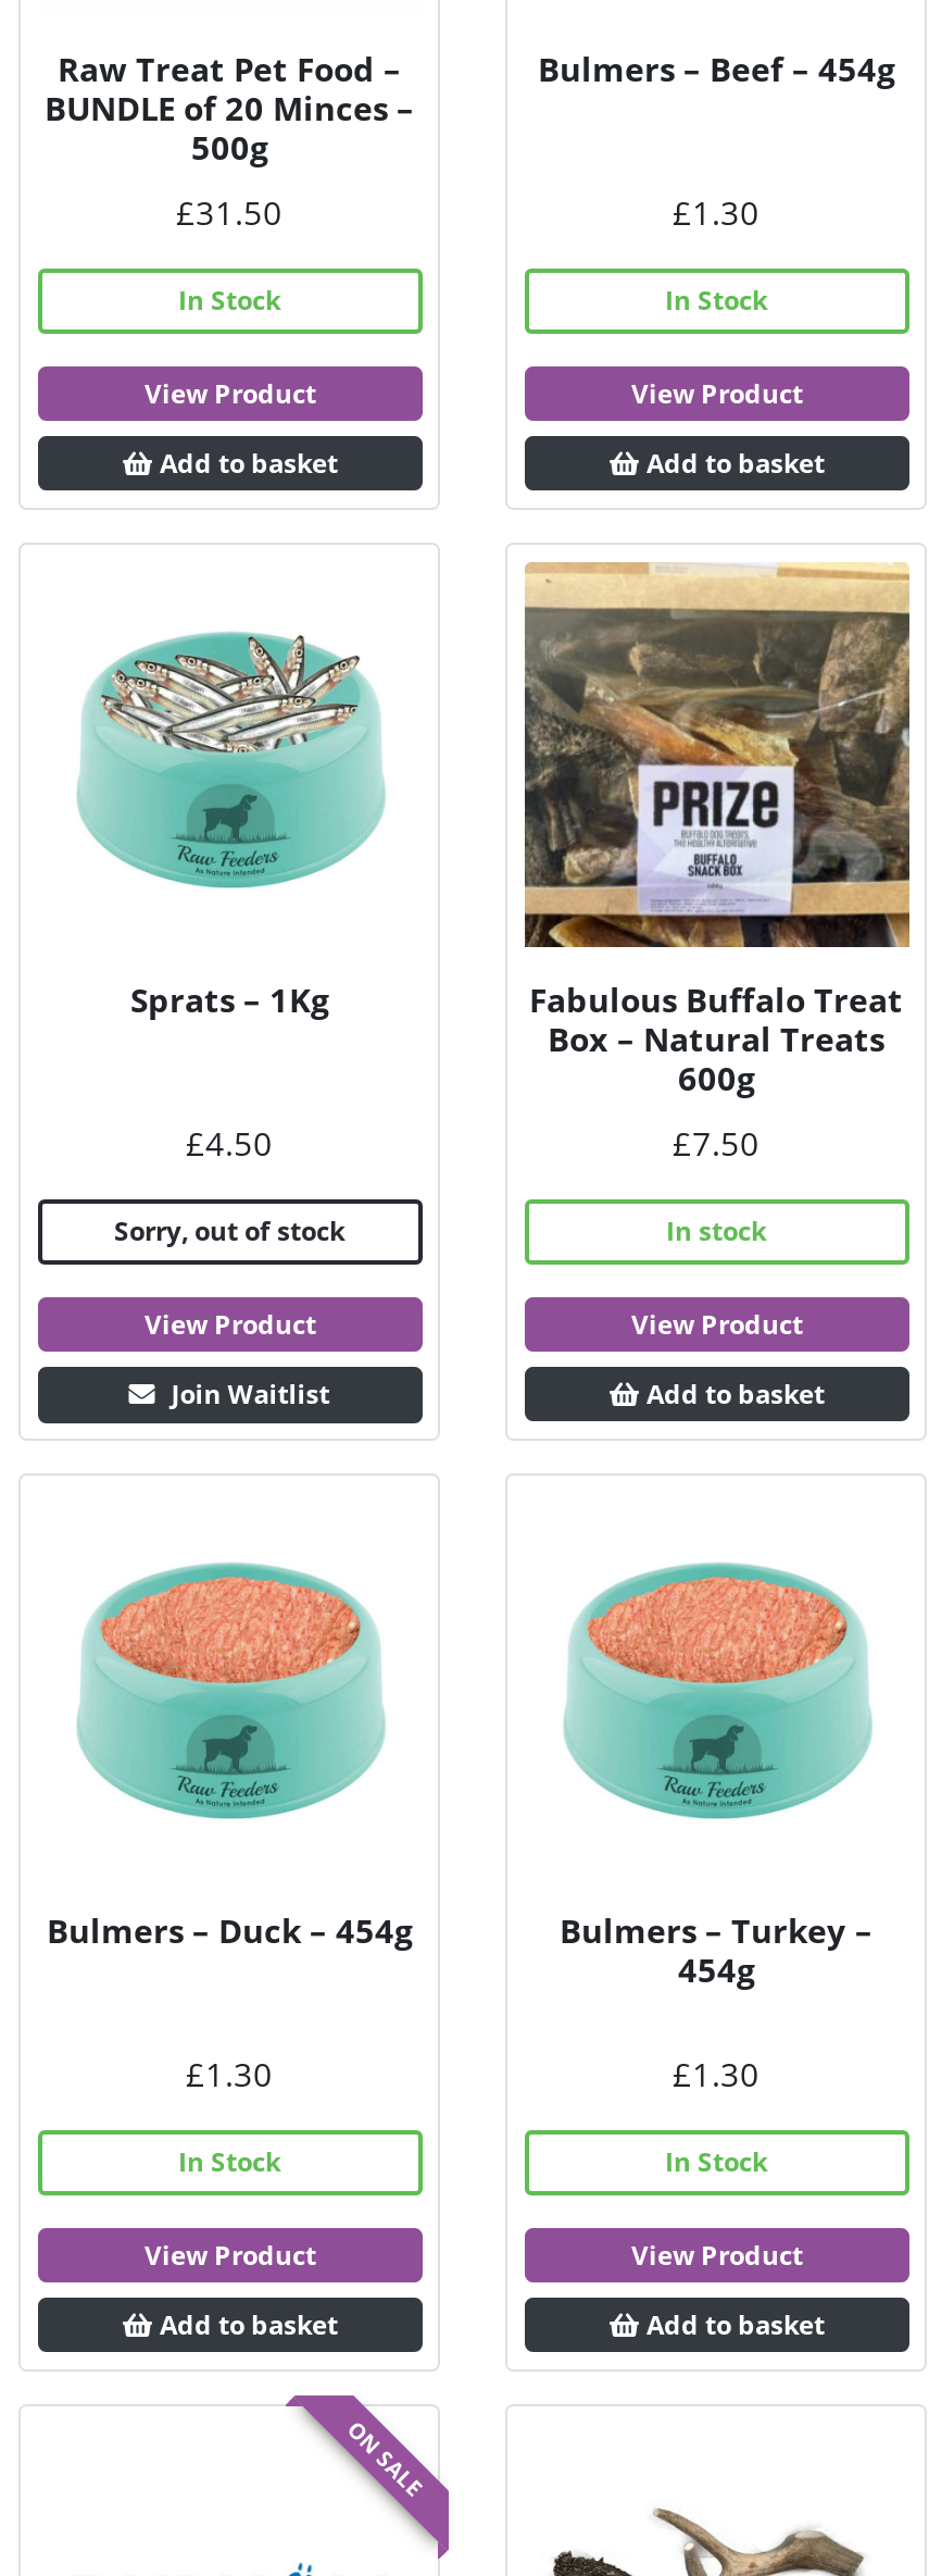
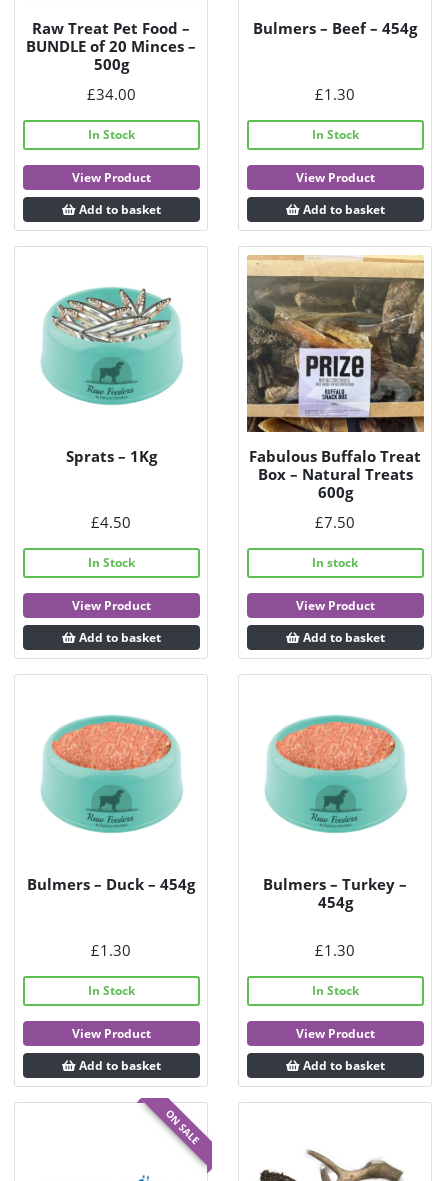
[176,190,283,234] £31.50 -> [86,84,135,104] £34.00
[114,1212,344,1249] Sorry, out of stock -> [87,554,134,571] In Stock
[171,1375,330,1412] Join Waitlist -> [78,629,160,646] Add to basket

